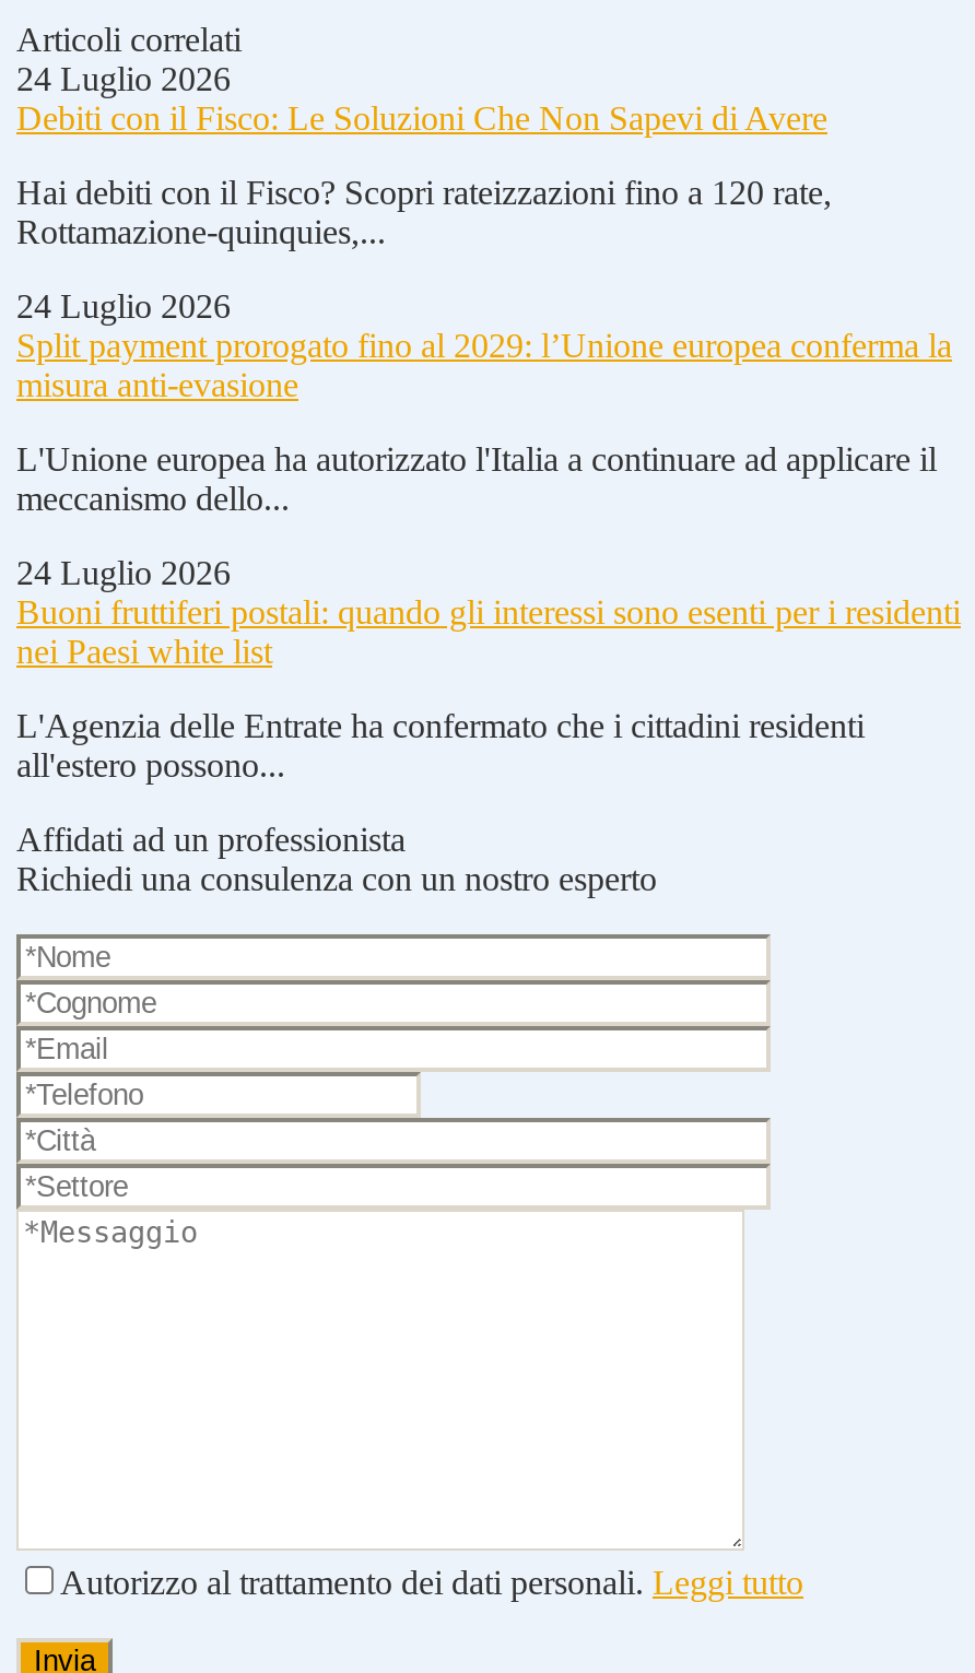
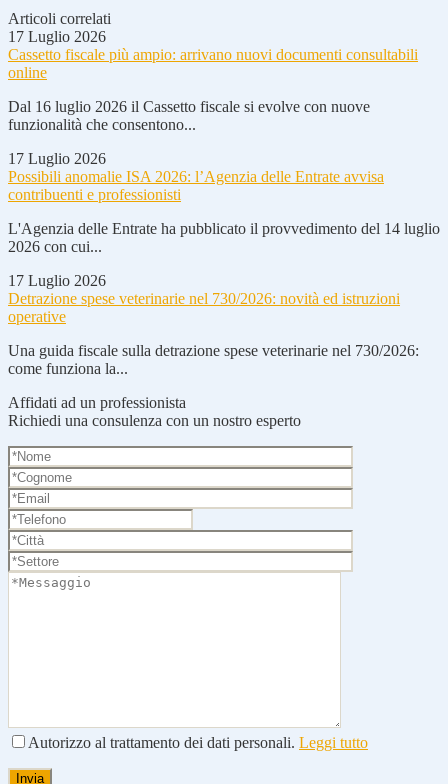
[16,60,827,136] 24 Luglio 2026 | Debiti con il Fisco: Le Soluzioni Che Non Sapevi di Avere -> [8,28,418,81] 17 Luglio 2026 | Cassetto fiscale più ampio: arrivano nuovi documenti consultabili | online
[16,173,832,250] Hai debiti con il Fisco? Scopri rateizzazioni fino a 120 rate, | Rottamazione-quinquies,... -> [8,98,370,133] Dal 16 luglio 2026 il Cassetto fiscale si evolve con nuove | funzionalità che consentono...
[16,287,952,403] 24 Luglio 2026 | Split payment prorogato fino al 2029: l’Unione europea conferma la | misura anti-evasione -> [8,150,384,203] 17 Luglio 2026 | Possibili anomalie ISA 2026: l’Agenzia delle Entrate avvisa | contribuenti e professionisti
[16,440,937,516] L'Unione europea ha autorizzato l'Italia a continuare ad applicare il | meccanismo dello... -> [8,220,440,255] L'Agenzia delle Entrate ha pubblicato il provvedimento del 14 luglio | 2026 con cui...
[16,554,961,669] 24 Luglio 2026 | Buoni fruttiferi postali: quando gli interessi sono esenti per i residenti | nei Paesi white list -> [8,272,400,325] 17 Luglio 2026 | Detrazione spese veterinarie nel 730/2026: novità ed istruzioni | operative
[16,707,865,783] L'Agenzia delle Entrate ha confermato che i cittadini residenti | all'estero possono... -> [8,342,419,377] Una guida fiscale sulla detrazione spese veterinarie nel 730/2026: | come funziona la...

